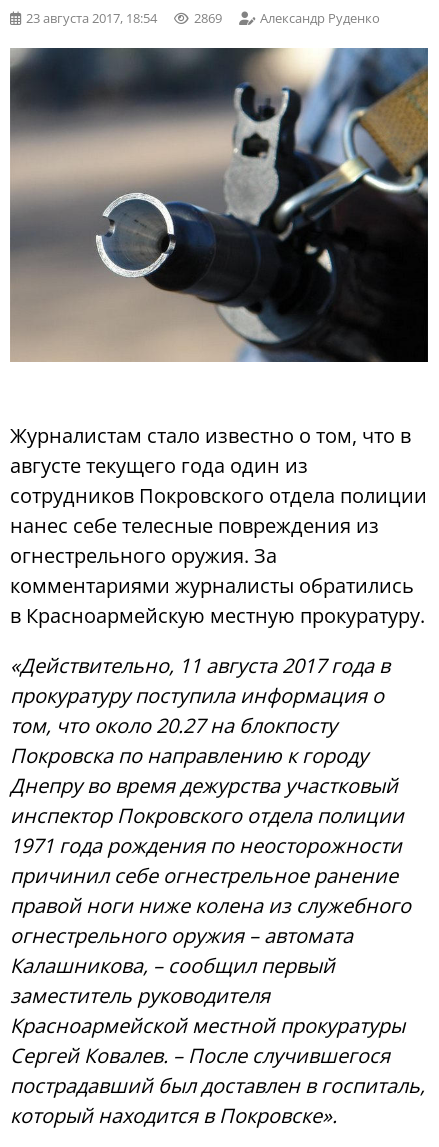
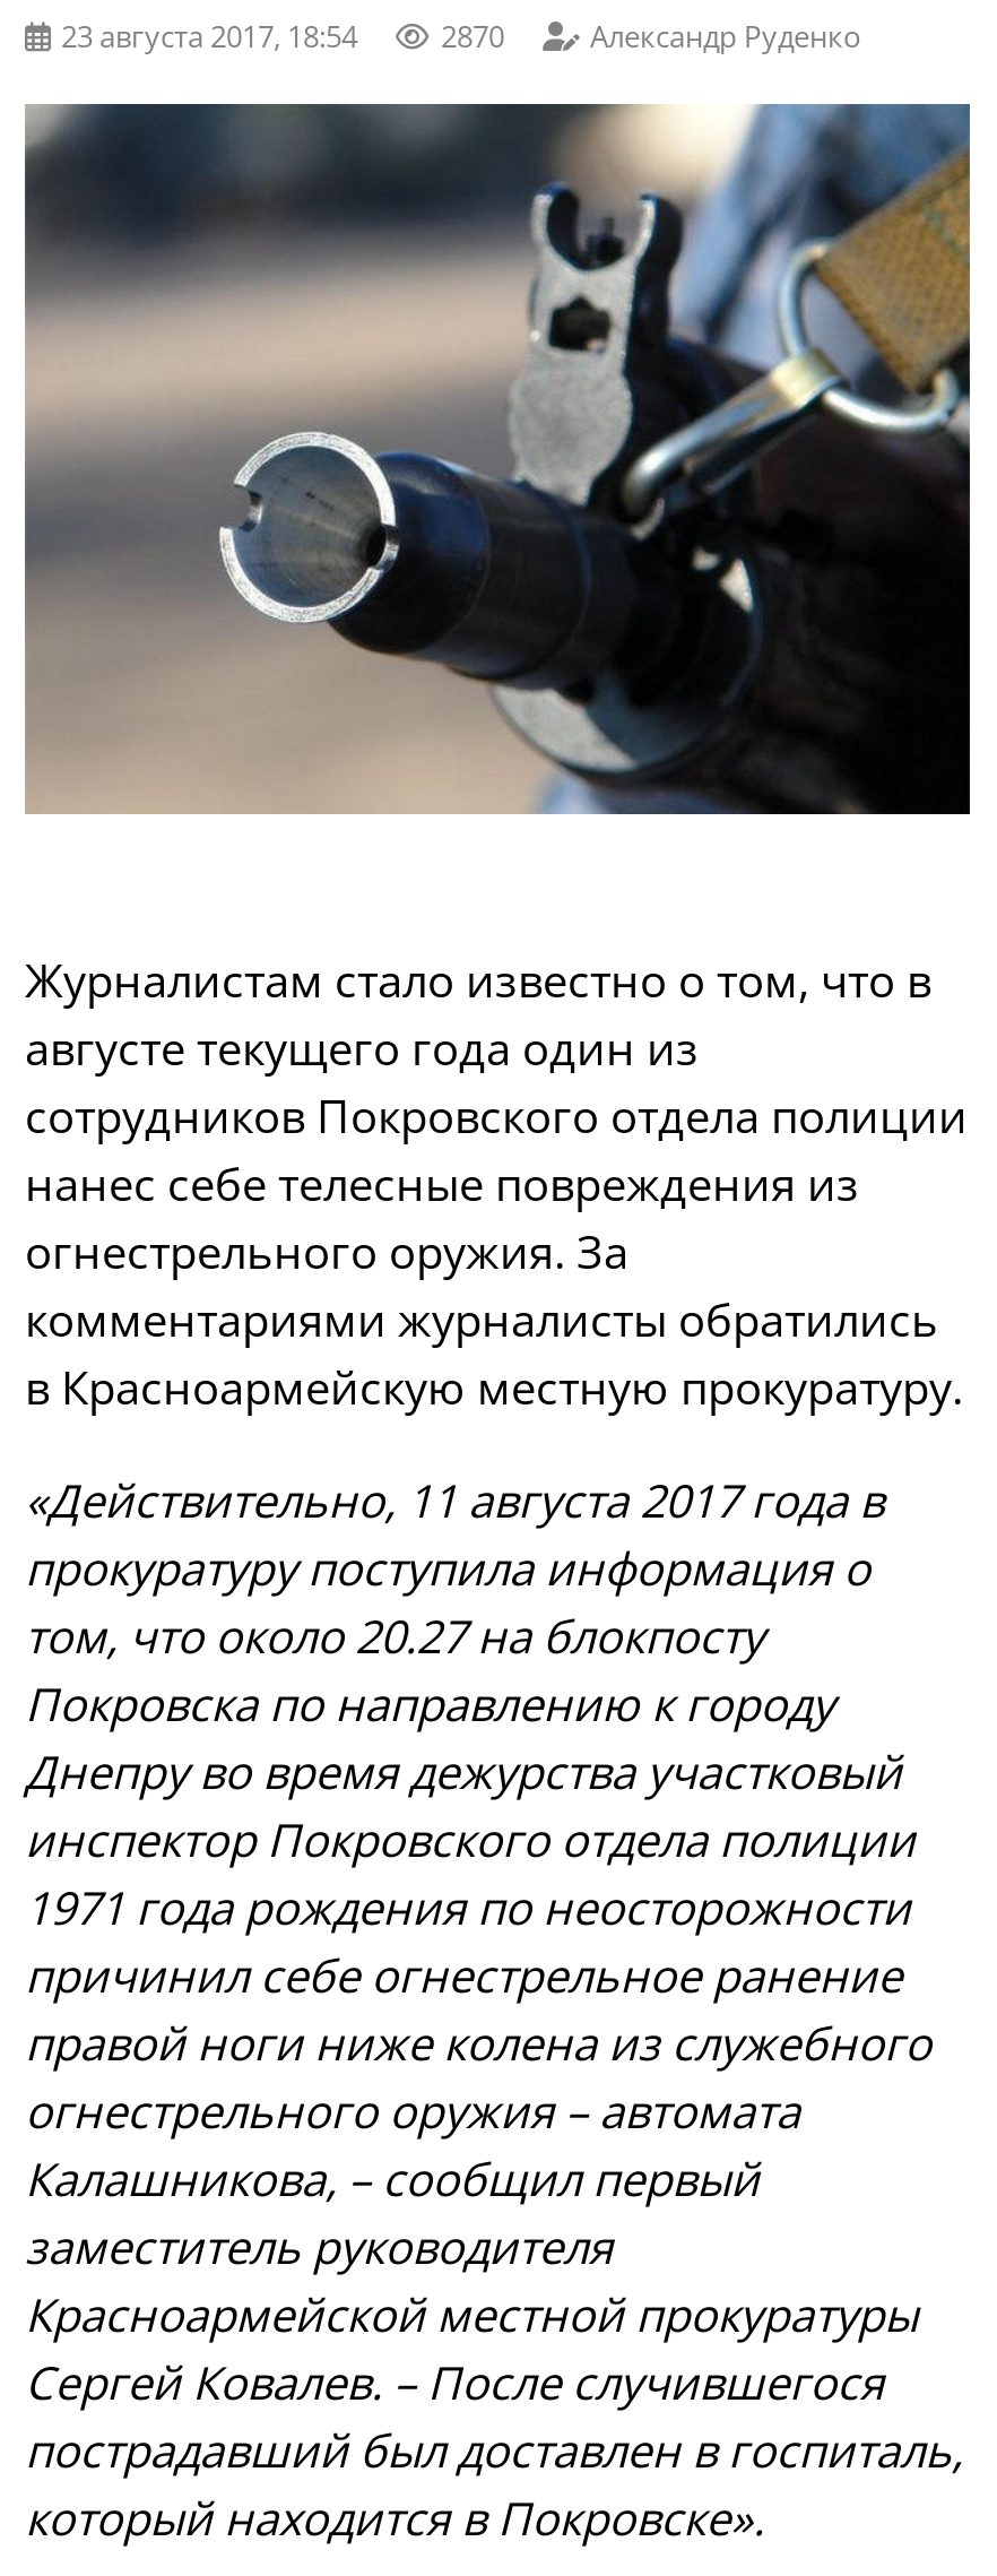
[194,9,222,27] 2869 -> [441,16,504,57] 2870

